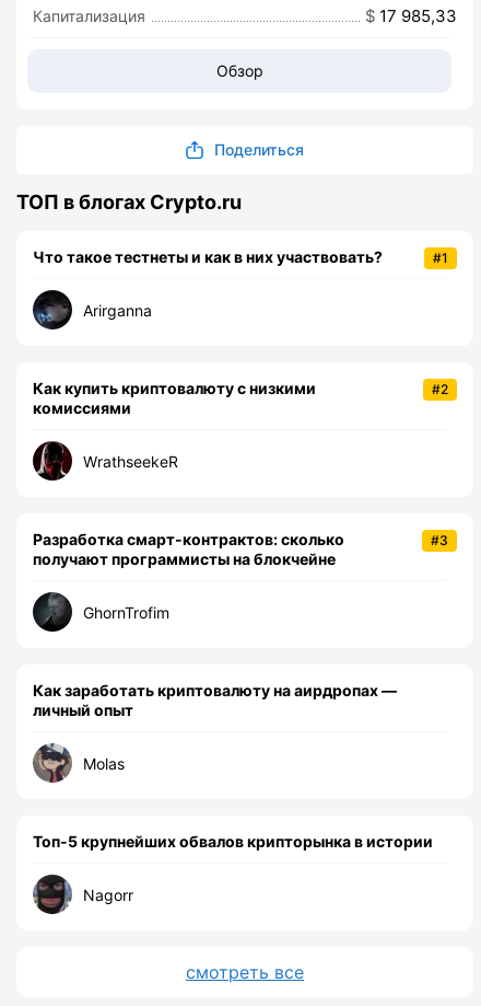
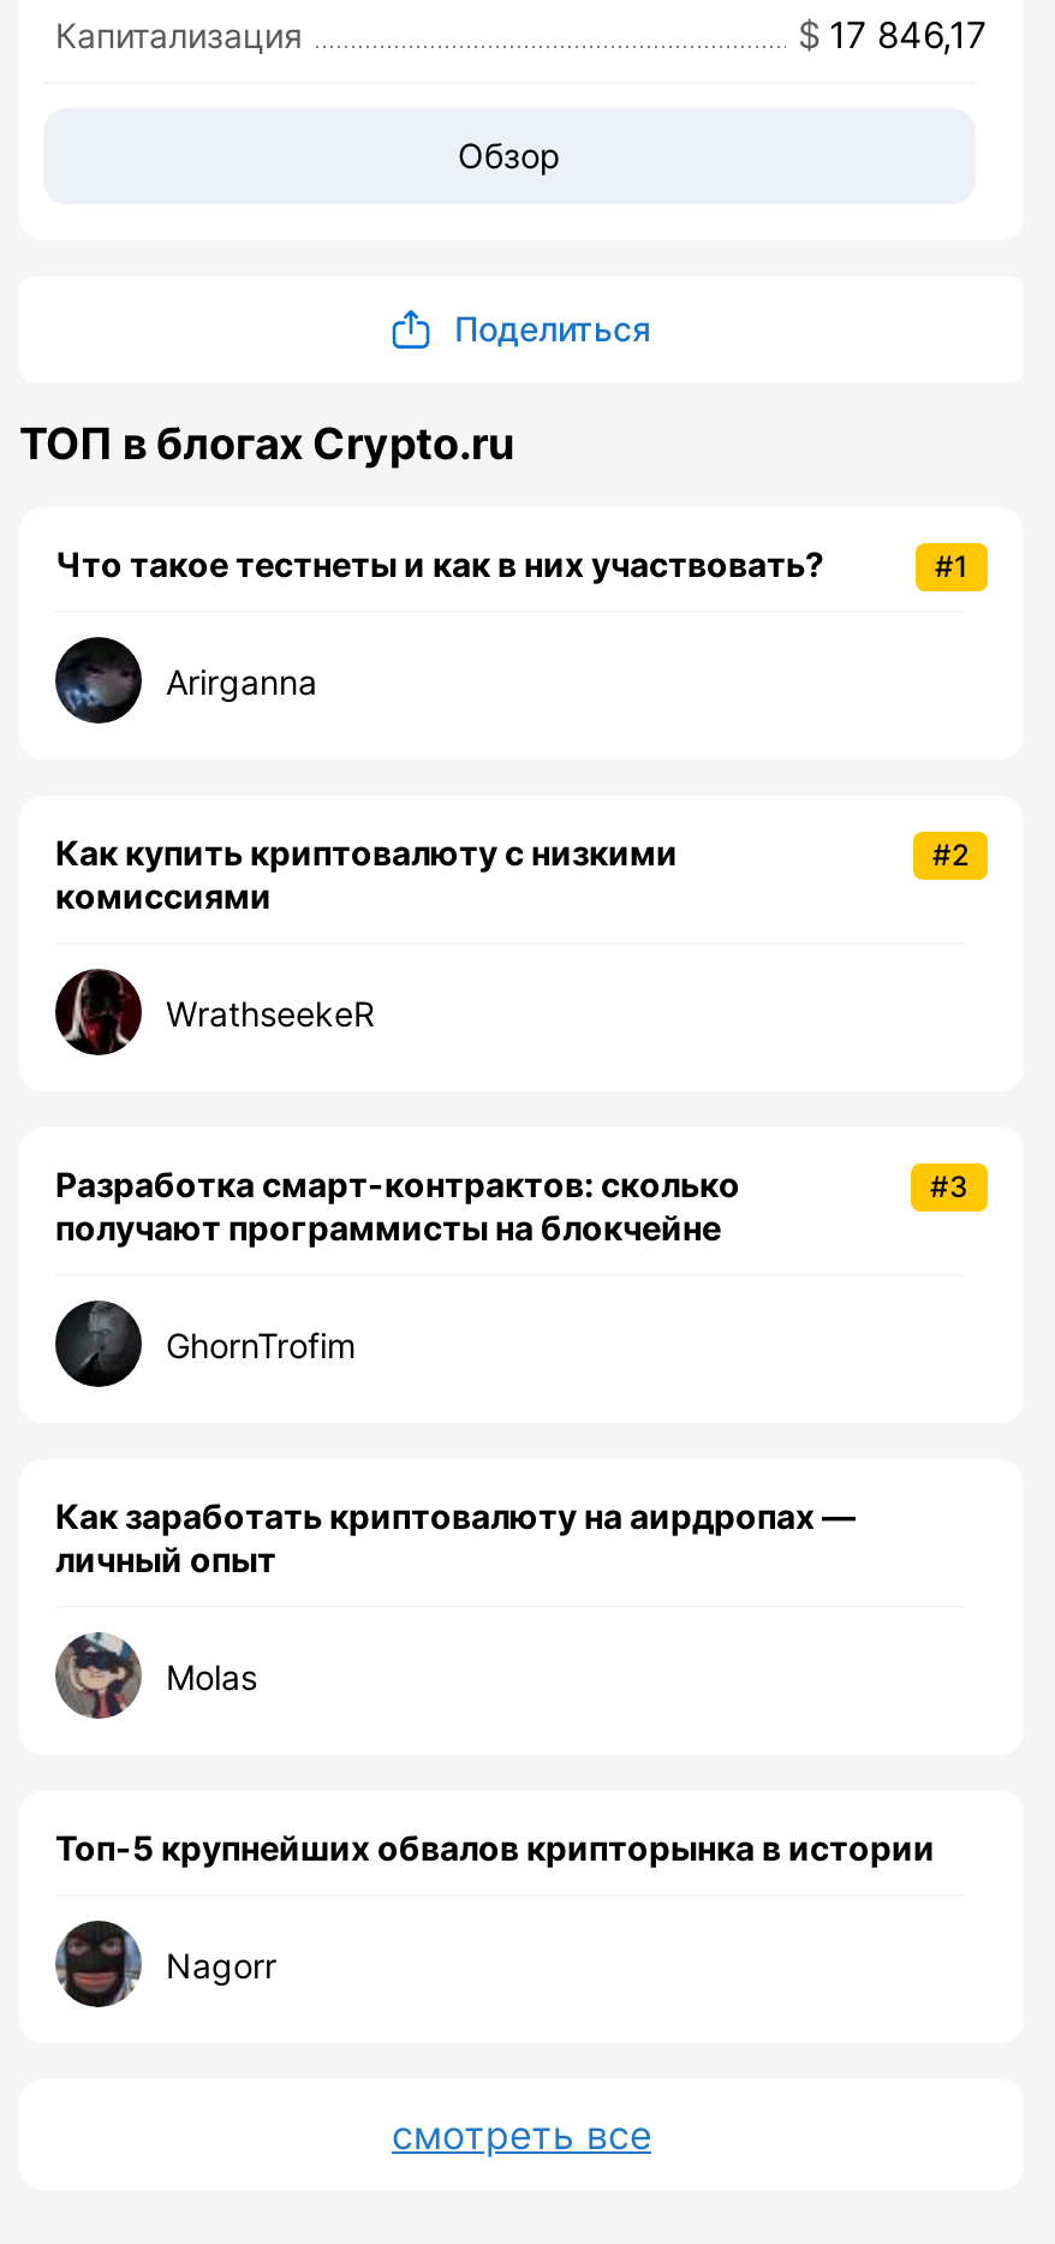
[379,6,457,27] 17 985,33 -> [829,13,988,59] 17 846,17

